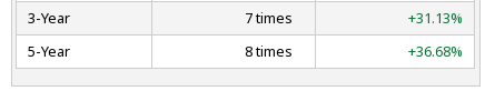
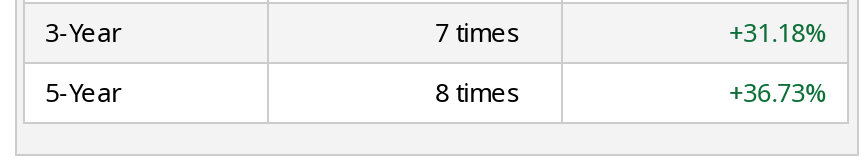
[408,8,463,28] +31.13% -> [729,14,827,50] +31.18%
[408,41,463,61] +36.68% -> [729,74,827,110] +36.73%

